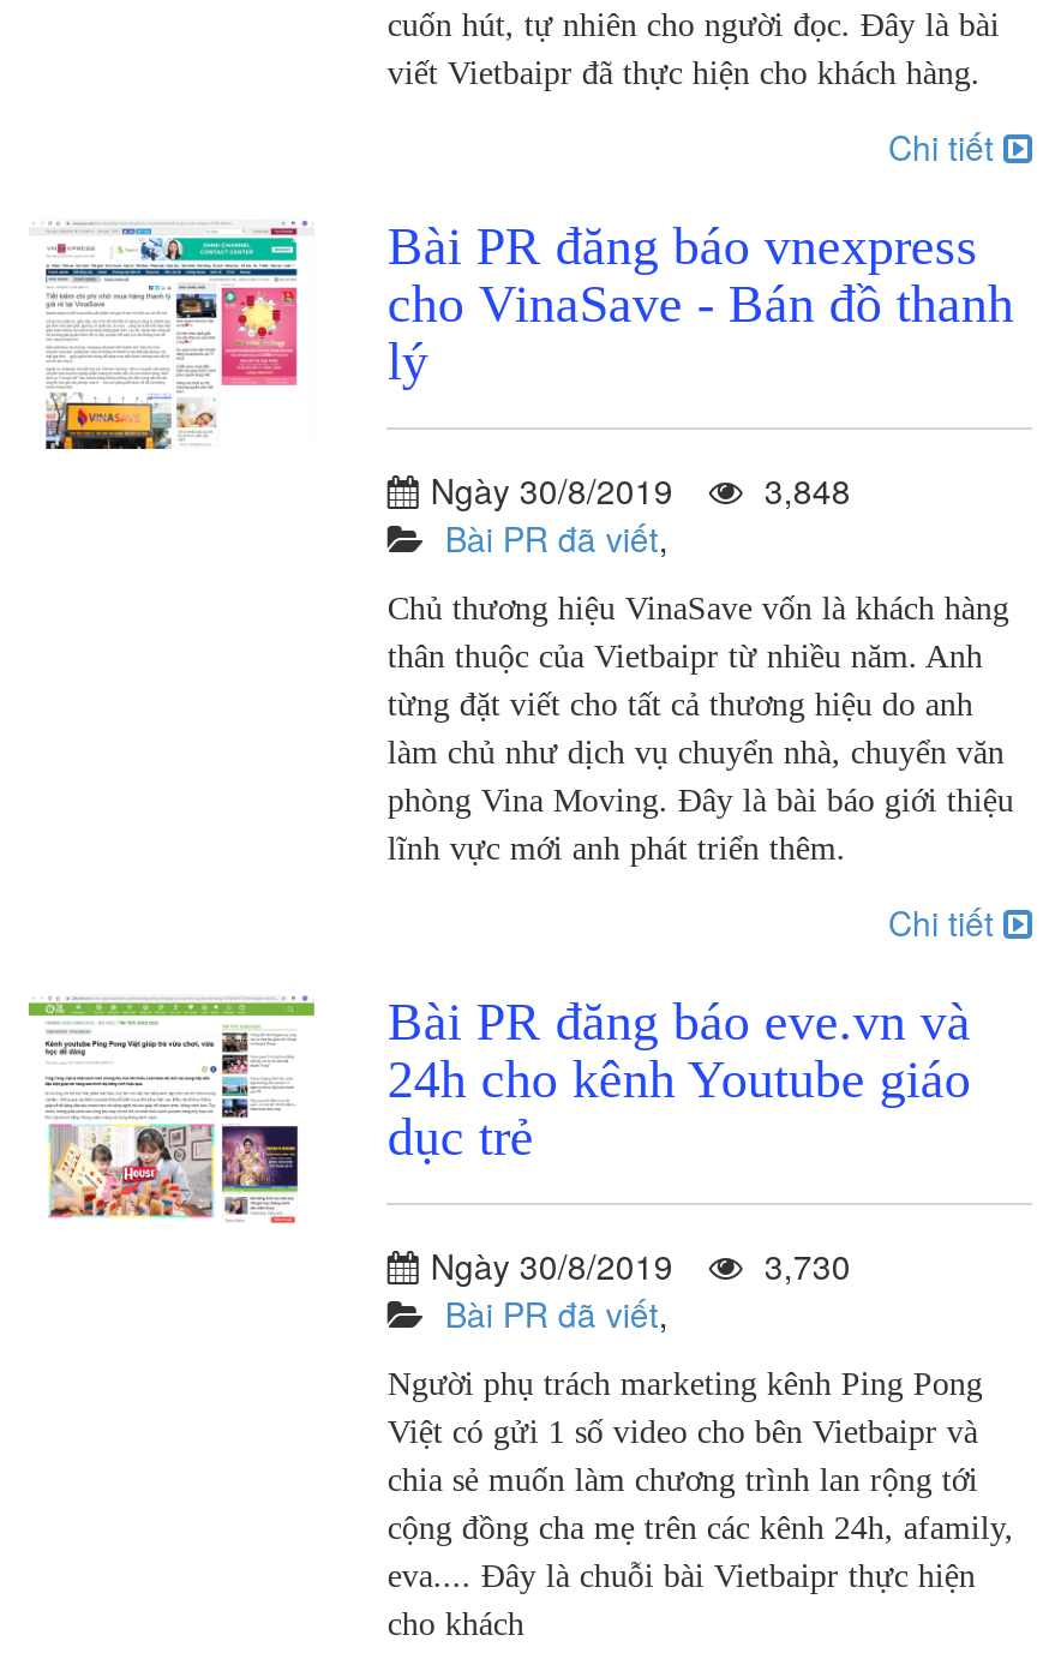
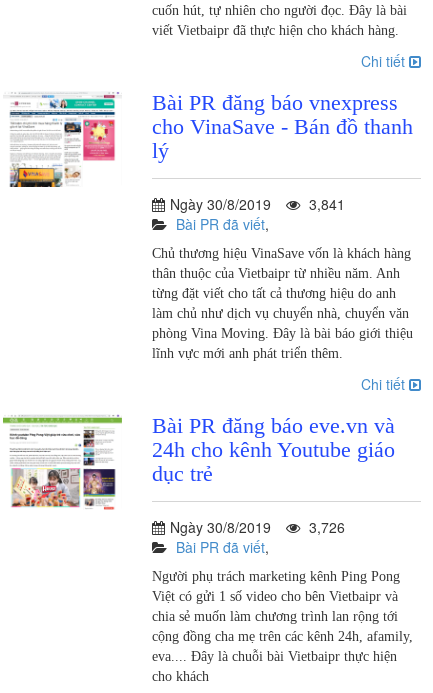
[430,466,850,514] Ngày 30/8/2019 3,848 -> [170,194,345,214] Ngày 30/8/2019 3,841
[430,1241,850,1289] Ngày 30/8/2019 3,730 -> [170,517,345,537] Ngày 30/8/2019 3,726

